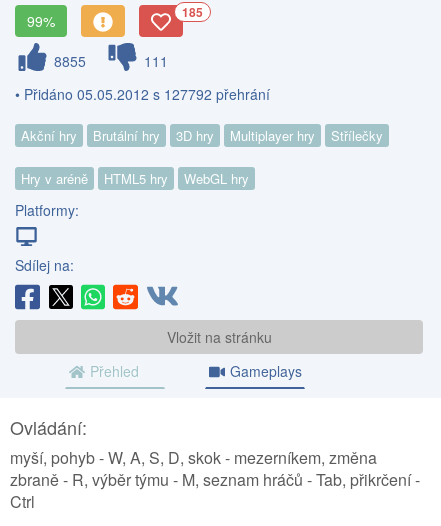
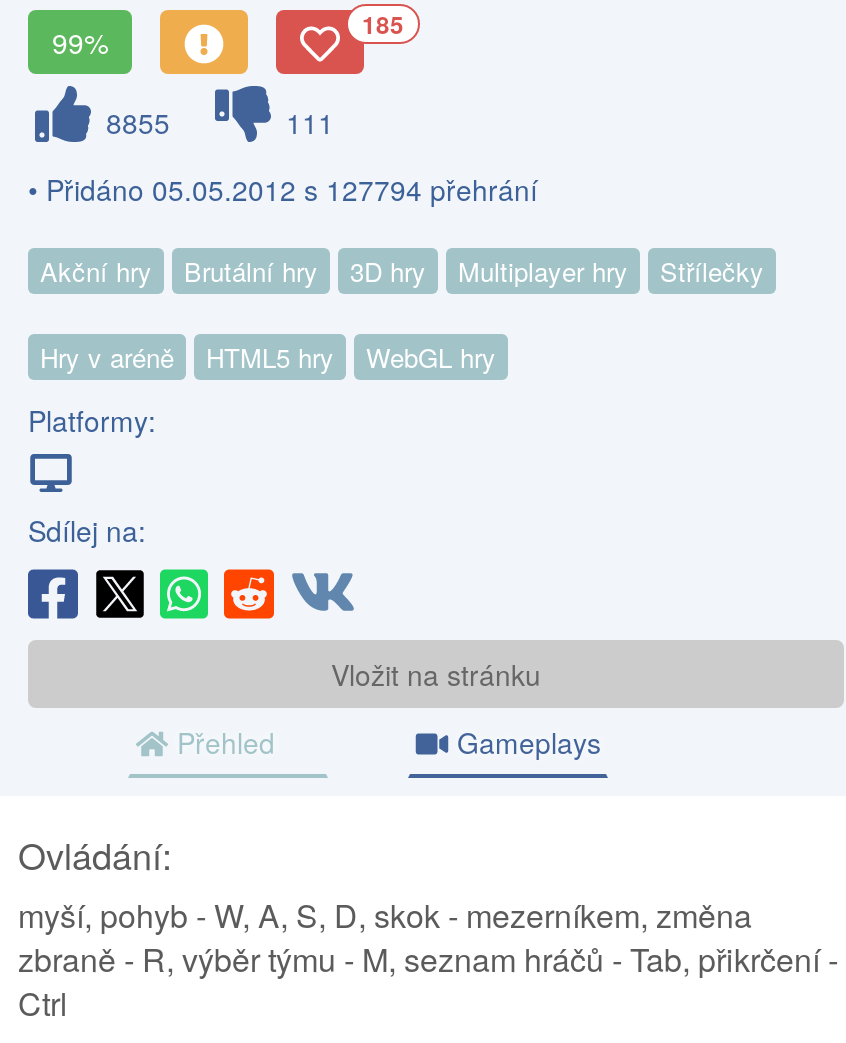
[15,84,270,104] • Přidáno 05.05.2012 s 127792 přehrání -> [28,169,538,209] • Přidáno 05.05.2012 s 127794 přehrání

